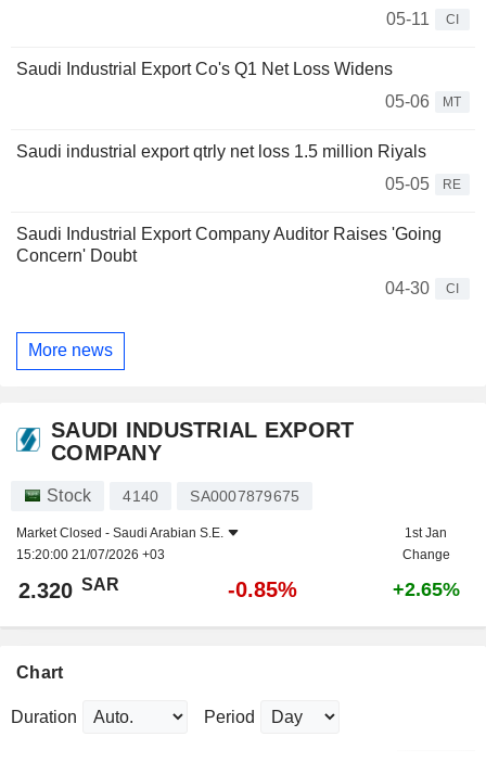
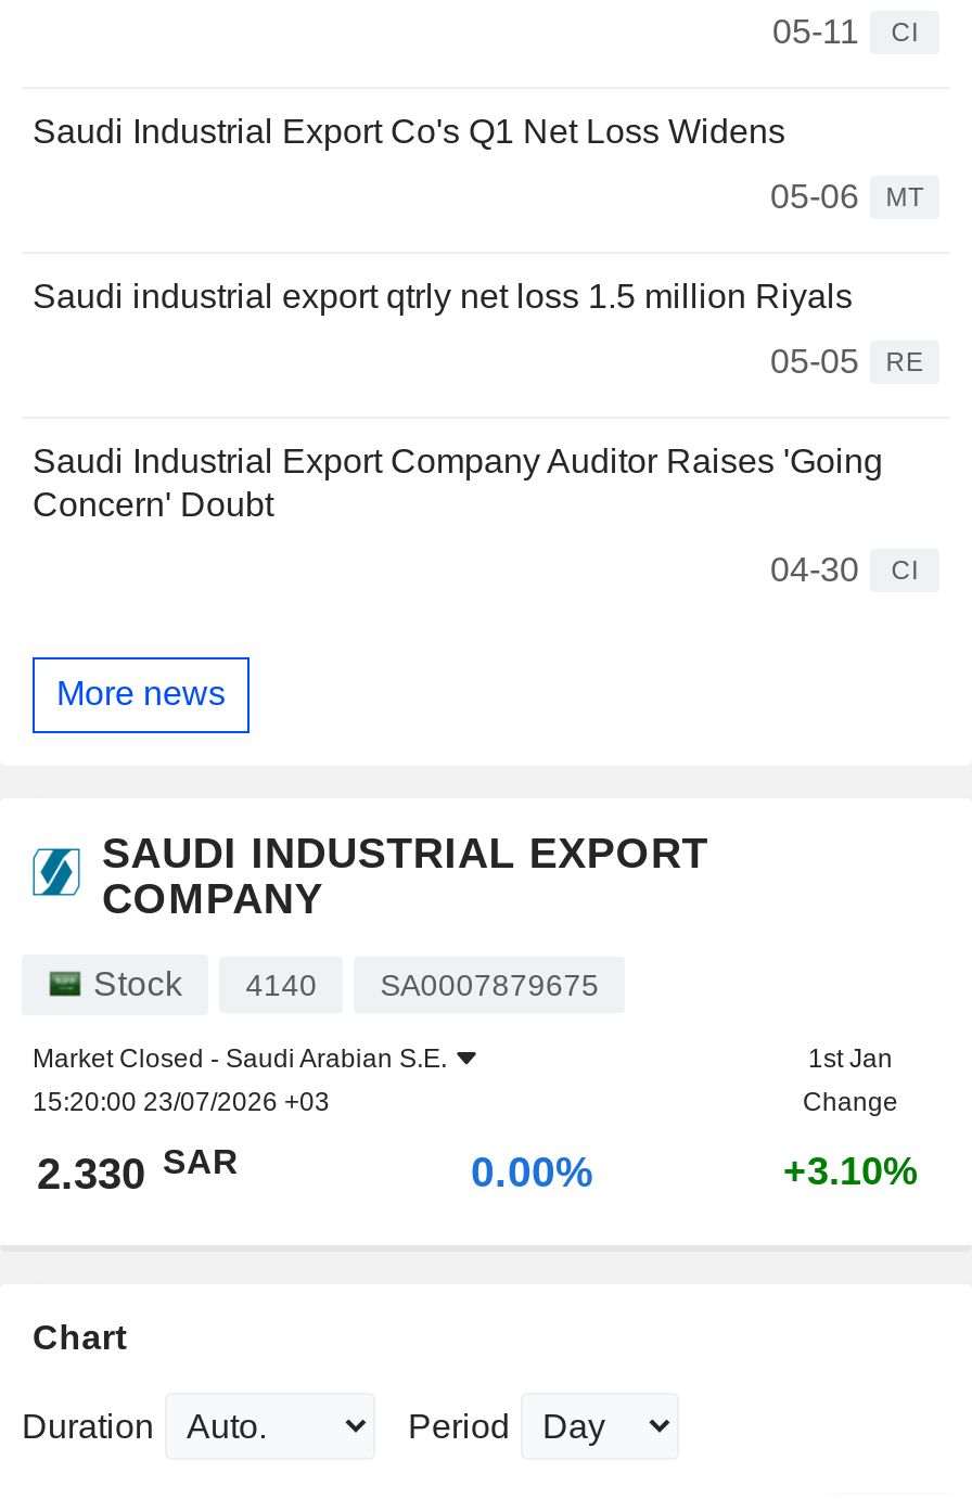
[16,547,165,562] 15:20:00 21/07/2026 +03 -> [33,1087,330,1117] 15:20:00 23/07/2026 +03
[18,575,119,603] 2.320 SAR -> [37,1142,239,1198] 2.330 SAR
[228,578,297,601] -0.85% -> [471,1148,594,1196] 0.00%
[392,579,459,600] +2.65% -> [783,1150,918,1193] +3.10%

